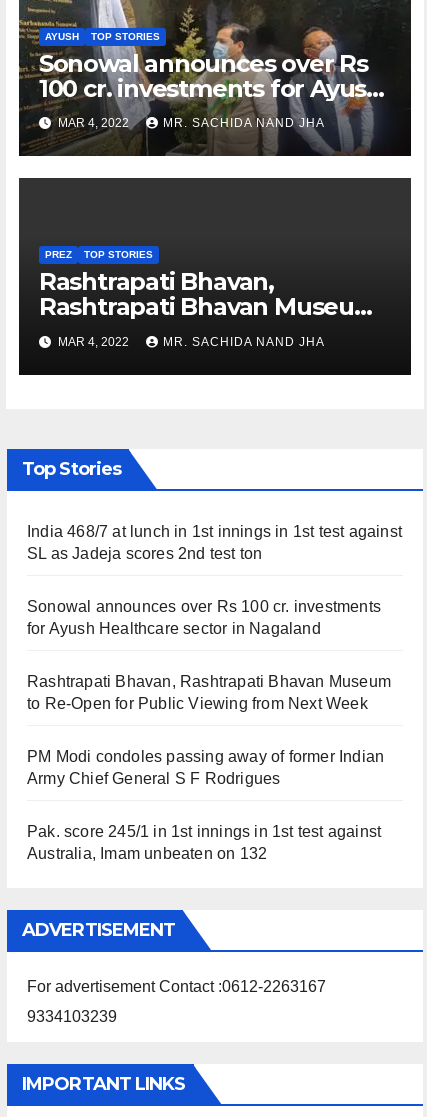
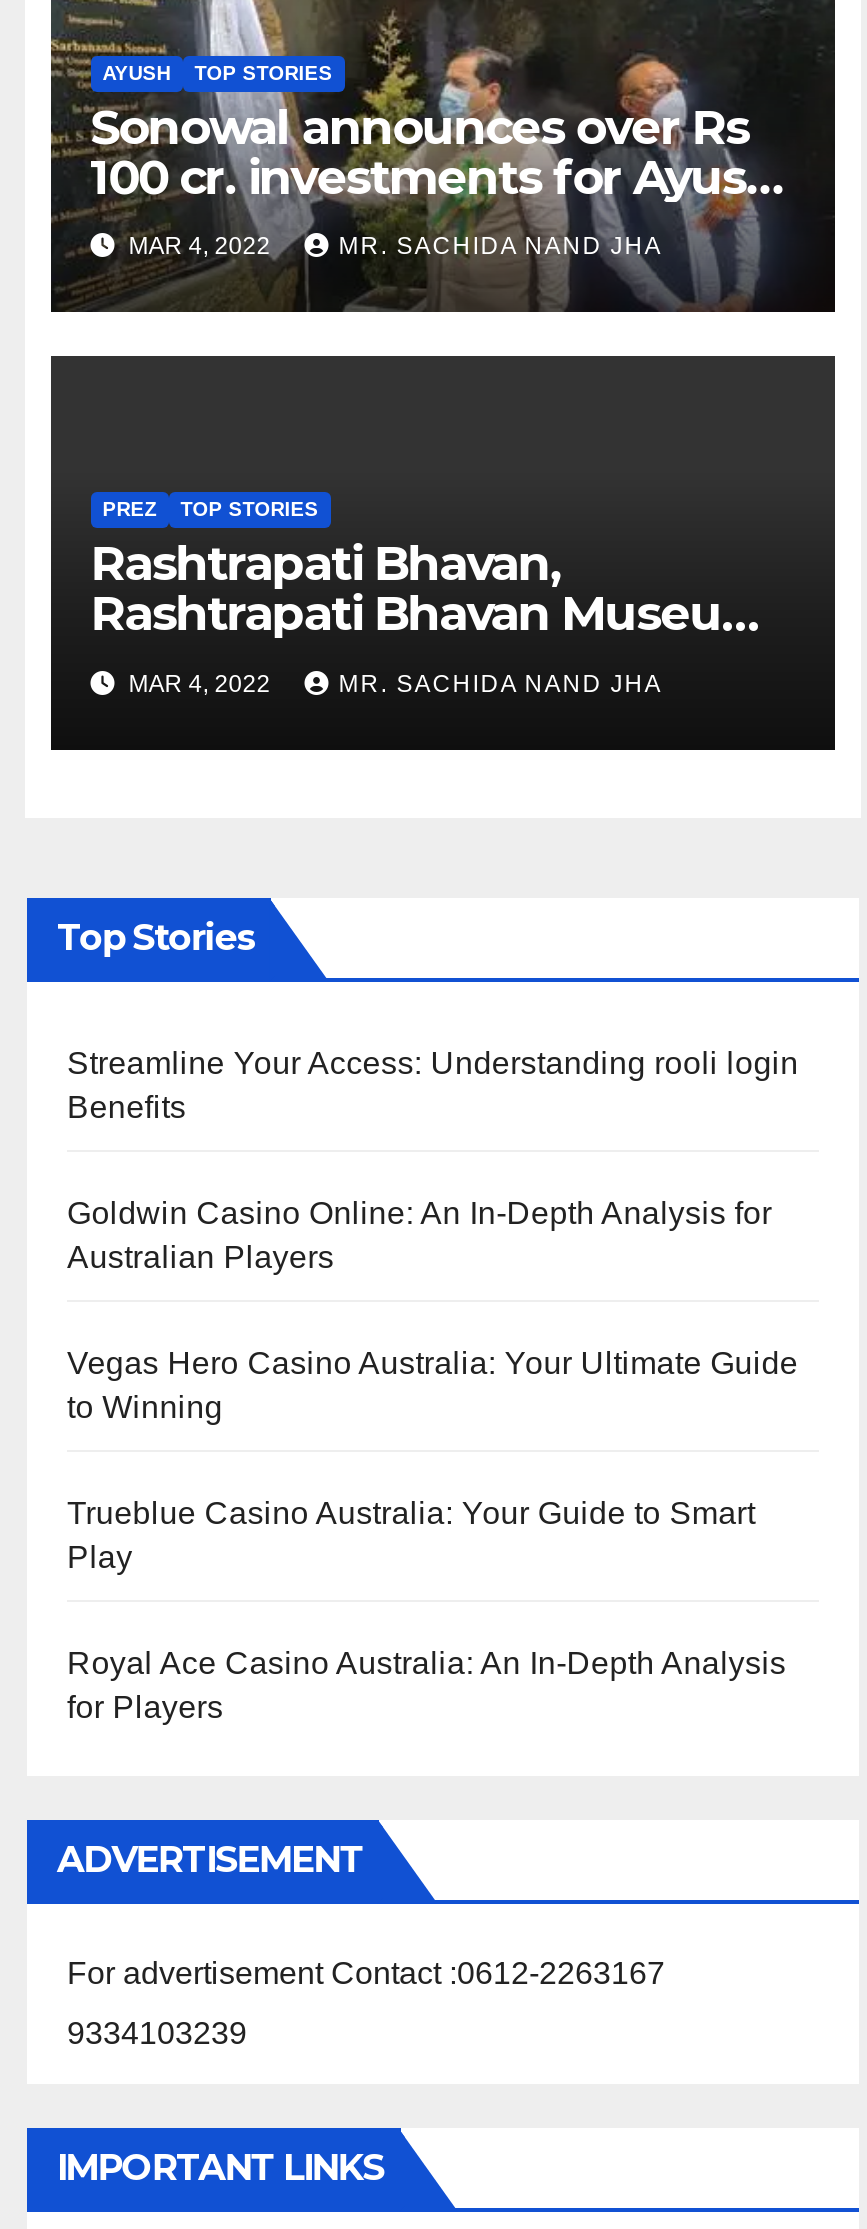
[27,523,402,562] India 468/7 at lunch in 1st innings in 1st test against | SL as Jadeja scores 2nd test ton -> [67,1046,799,1124] Streamline Your Access: Understanding rooli login | Benefits
[27,598,381,637] Sonowal announces over Rs 100 cr. investments | for Ayush Healthcare sector in Nagaland -> [67,1196,772,1274] Goldwin Casino Online: An In-Depth Analysis for | Australian Players
[27,673,391,712] Rashtrapati Bhavan, Rashtrapati Bhavan Museum | to Re-Open for Public Viewing from Next Week -> [67,1346,798,1424] Vegas Hero Casino Australia: Your Ultimate Guide | to Winning
[27,748,384,787] PM Modi condoles passing away of former Indian | Army Chief General S F Rodrigues -> [67,1496,755,1574] Trueblue Casino Australia: Your Guide to Smart | Play
[27,823,381,862] Pak. score 245/1 in 1st innings in 1st test against | Australia, Imam unbeaten on 132 -> [67,1646,786,1724] Royal Ace Casino Australia: An In-Depth Analysis | for Players

